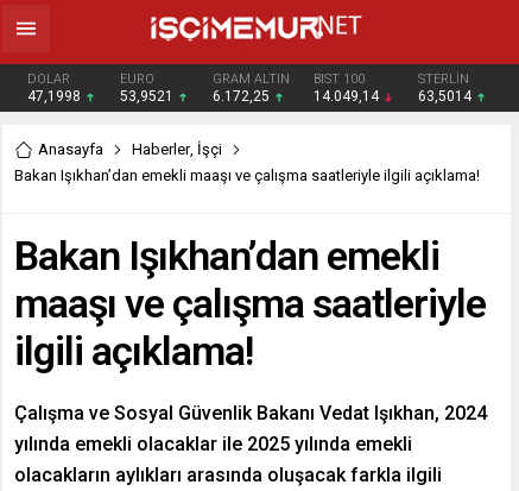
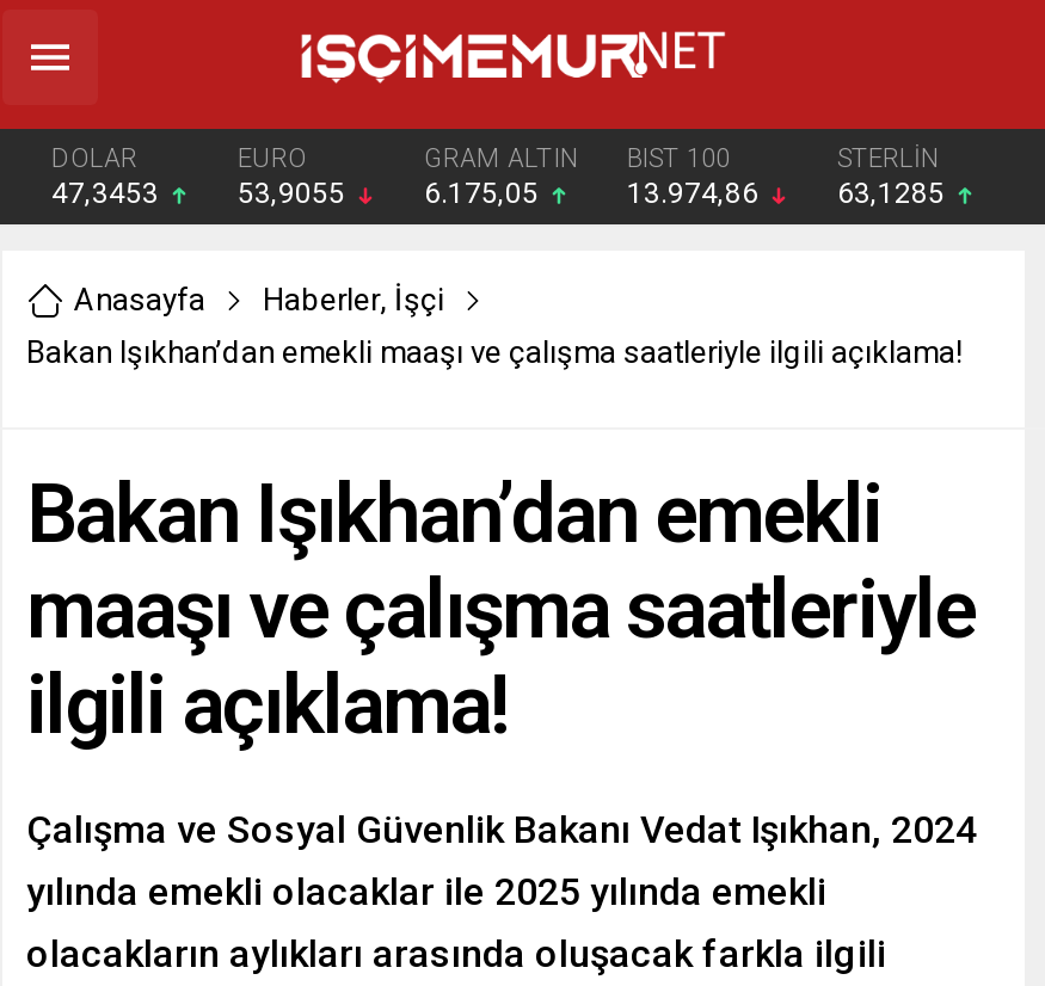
[27,88,84,105] 47,1998 -> [51,177,166,210] 47,3453
[119,88,176,105] 53,9521 -> [238,177,352,210] 53,9055
[212,88,273,105] 6.172,25 -> [424,177,546,210] 6.175,05
[313,88,382,105] 14.049,14 -> [627,177,766,210] 13.974,86
[417,88,474,105] 63,5014 -> [837,177,952,210] 63,1285

